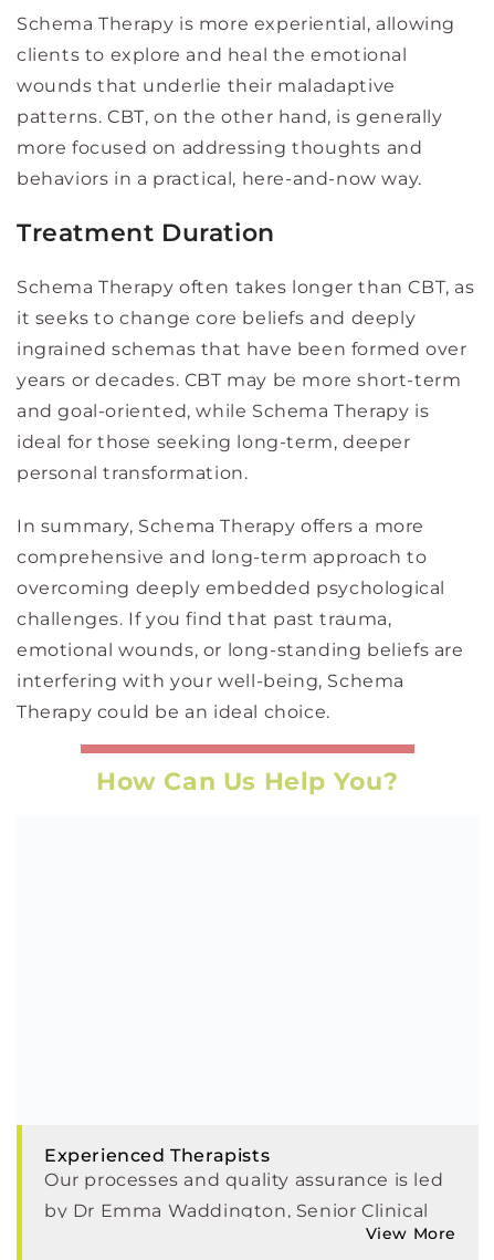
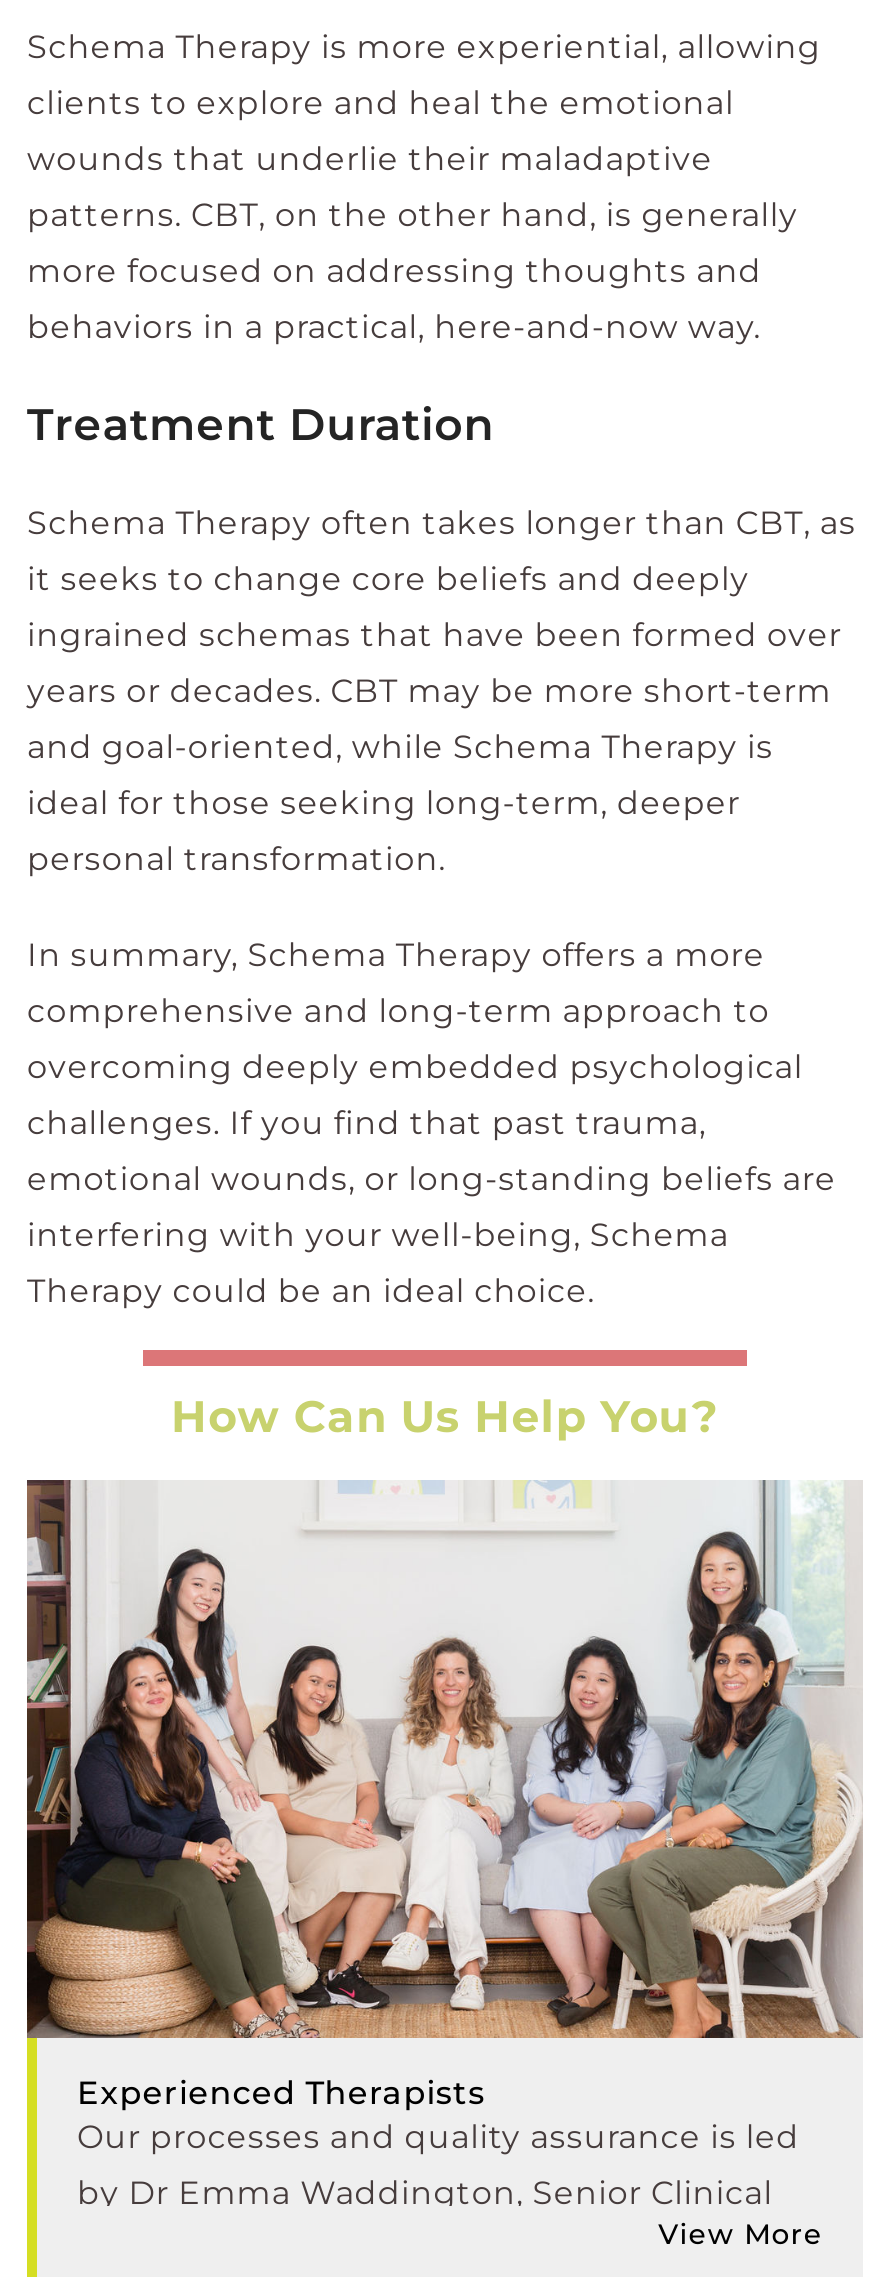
none -> [25,1478,863,2040] [image]

